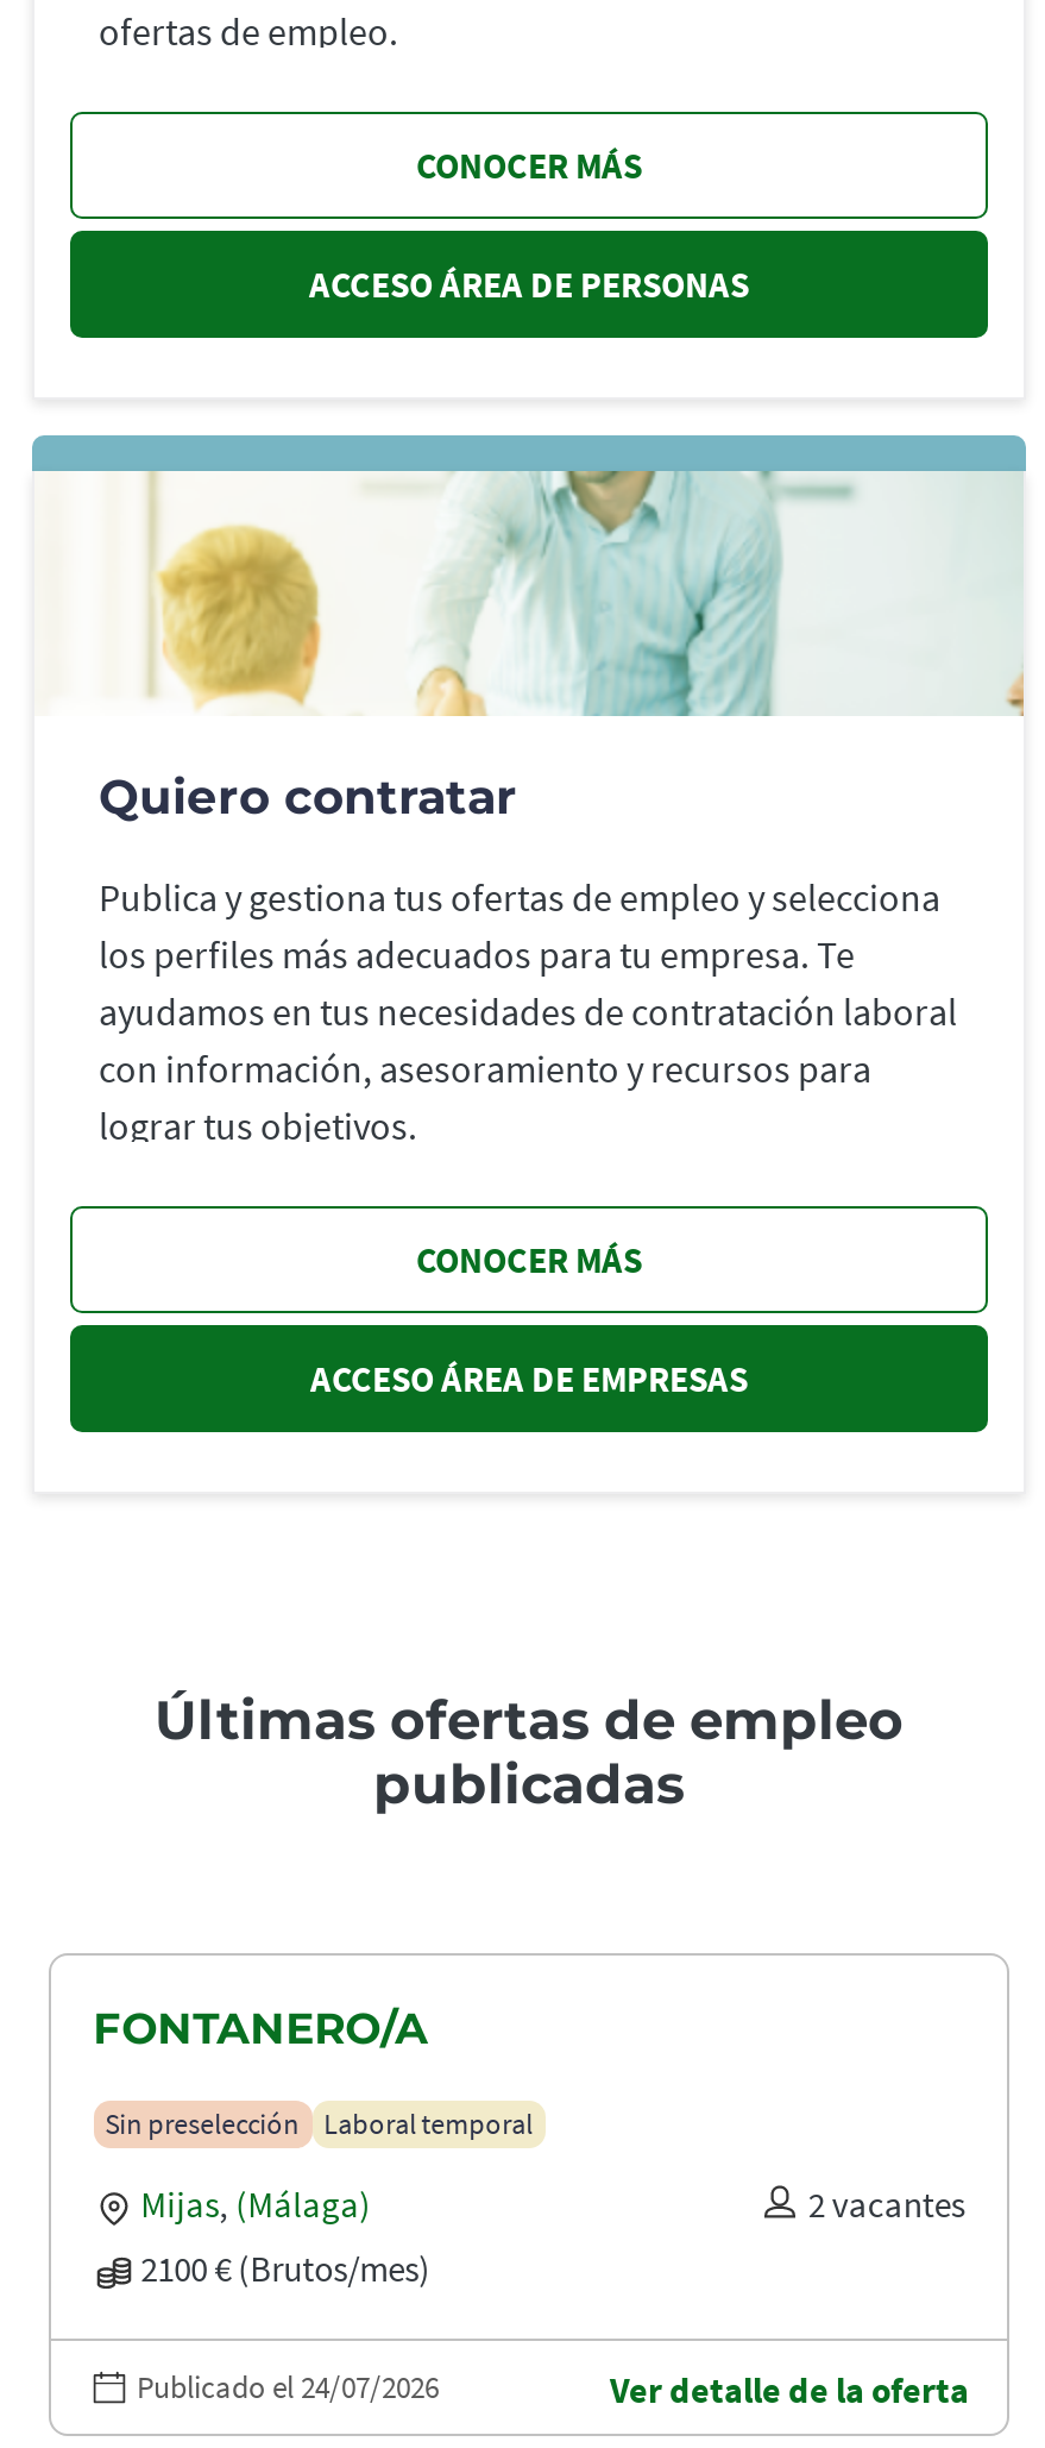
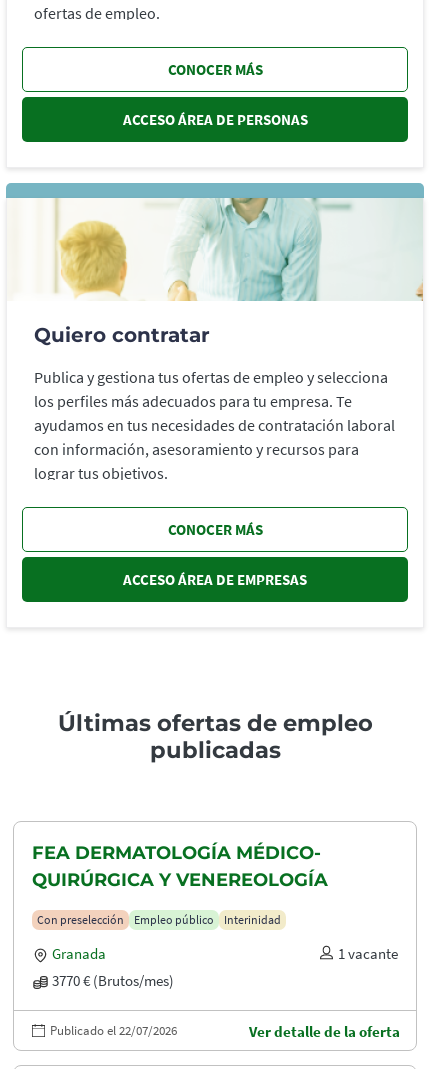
[93,2002,428,2055] FONTANERO/A -> [32,842,328,891] FEA DERMATOLOGÍA MÉDICO- | QUIRÚRGICA Y VENEREOLOGÍA
[105,2104,533,2140] Sin preselección | Laboral temporal -> [37,912,281,927] Con preselección | Empleo público | Interinidad
[141,2181,965,2290] Mijas, (Málaga) | 2 vacantes | 2100 € (Brutos/mes) -> [52,944,398,990] Granada | 1 vacante | 3770 € (Brutos/mes)
[137,2366,439,2407] Publicado el 24/07/2026 -> [50,1022,177,1039] Publicado el 22/07/2026

